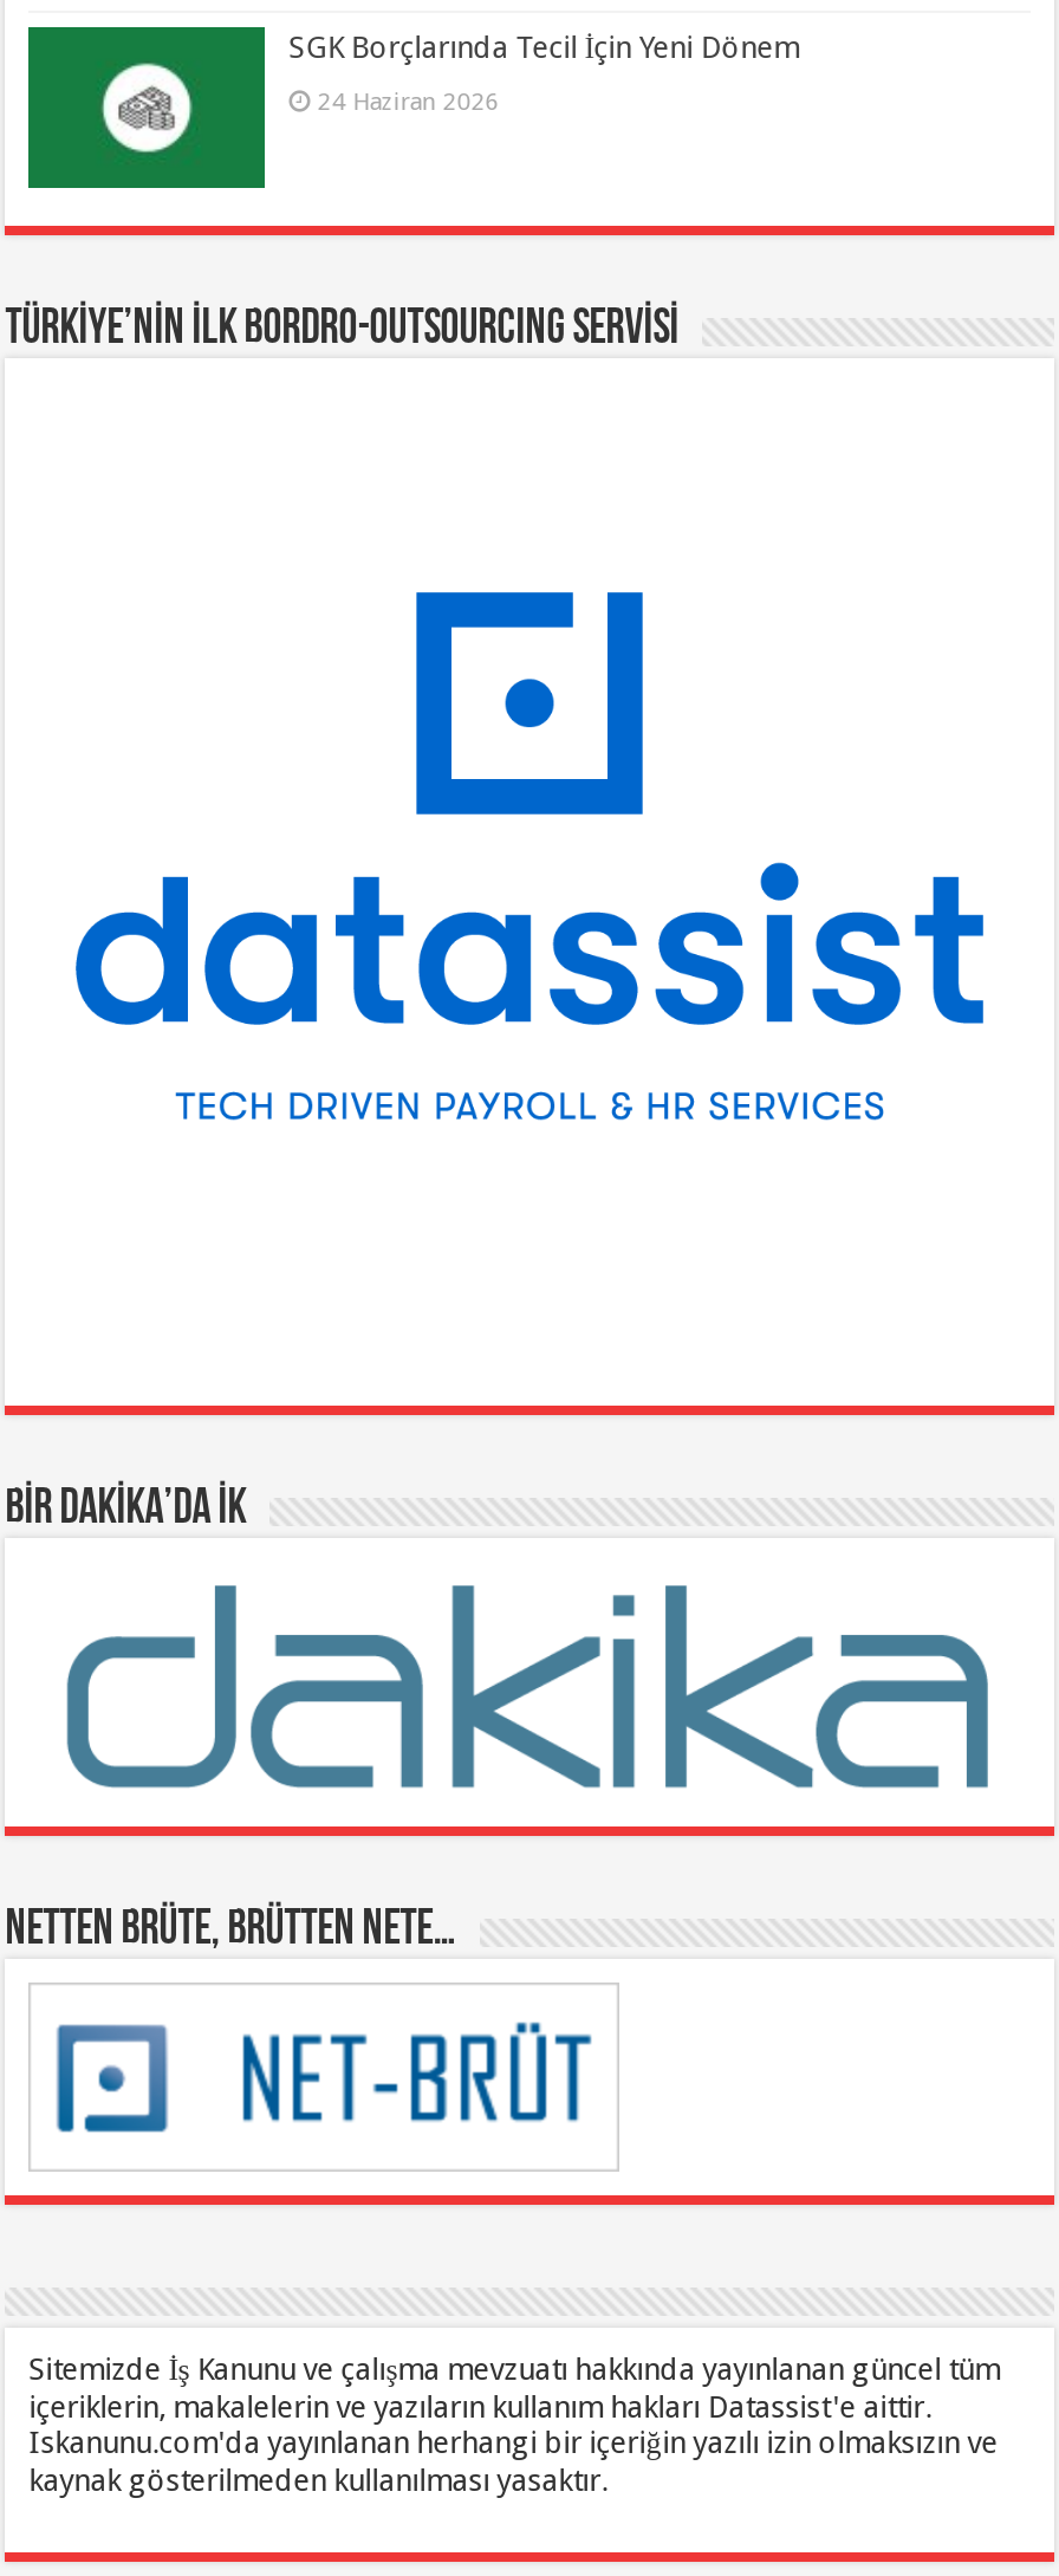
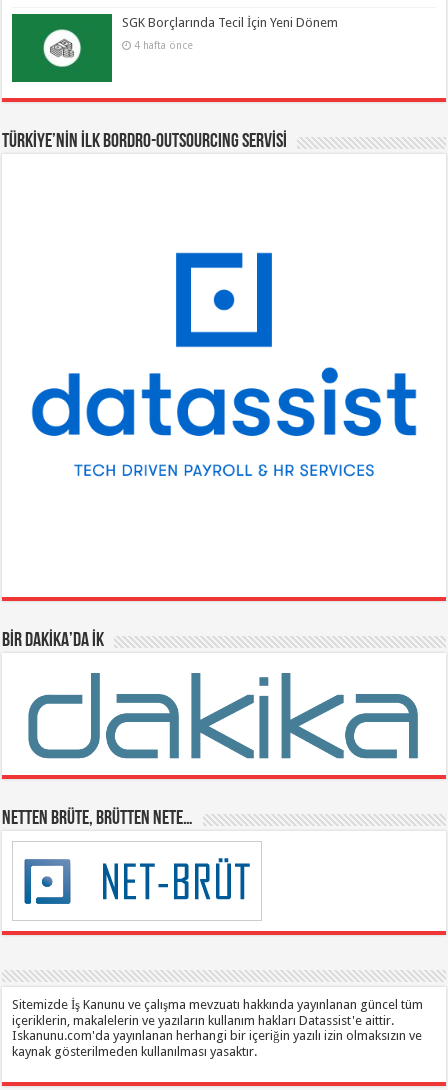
[317,86,499,114] 24 Haziran 2026 -> [134,39,193,51] 4 hafta önce

